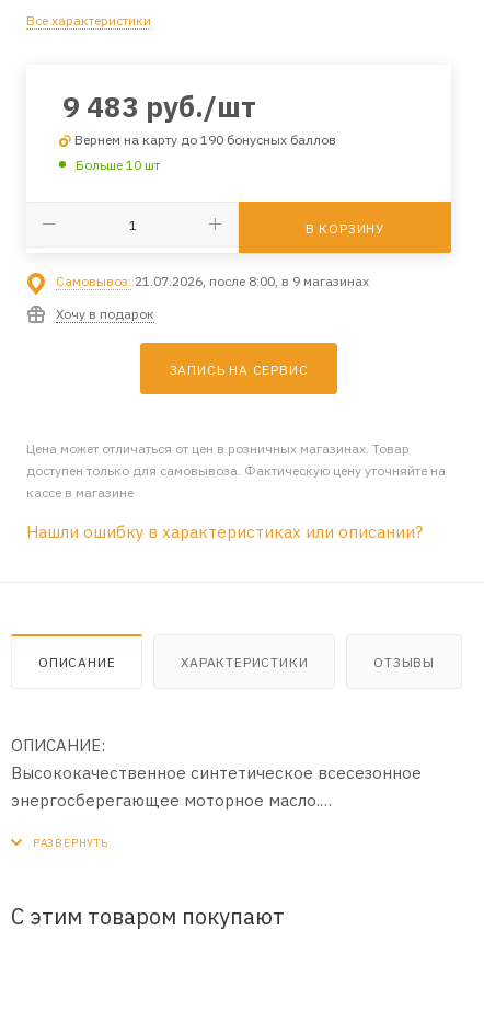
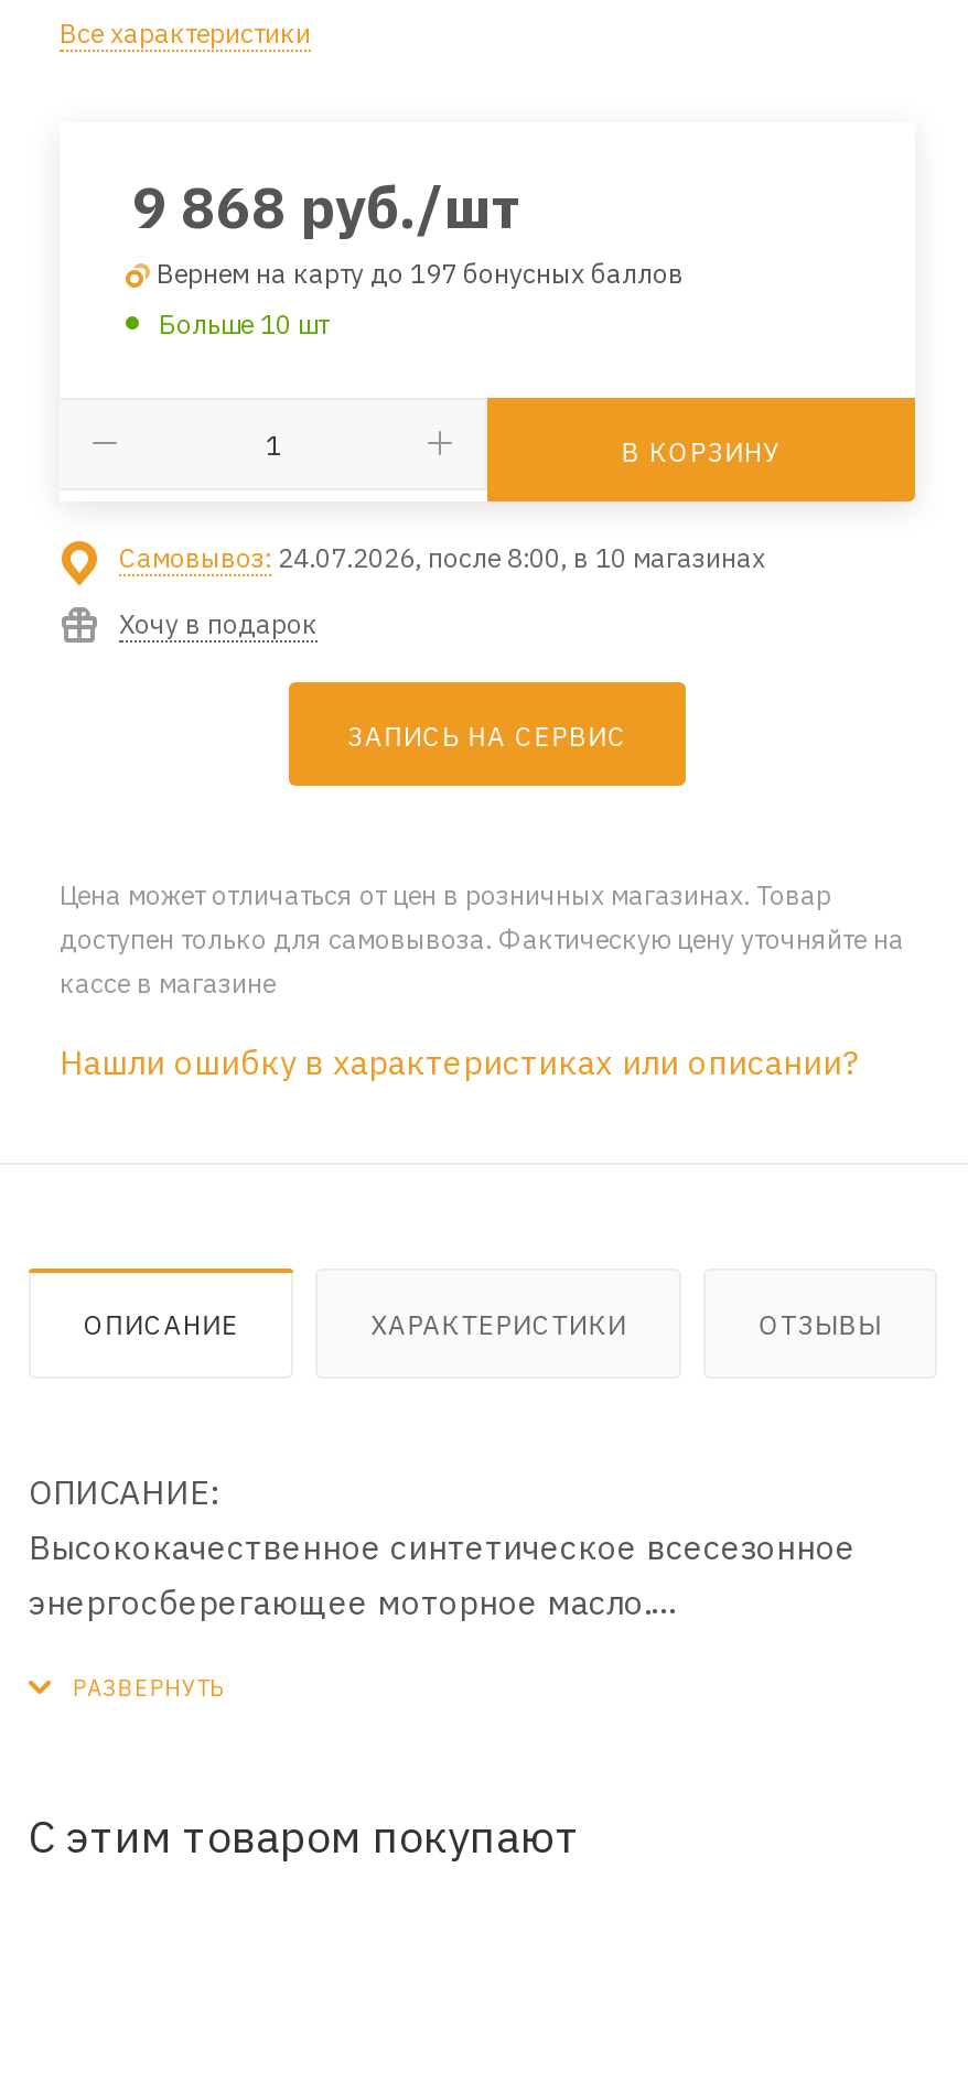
[62,88,256,125] 9 483 руб./шт -> [132,169,523,244] 9 868 руб./шт
[74,131,336,148] Вернем на карту до 190 бонусных баллов -> [157,257,684,290] Вернем на карту до 197 бонусных баллов
[56,272,369,289] Самовывоз: 21.07.2026, после 8:00, в 9 магазинах -> [119,540,765,573] Самовывоз: 24.07.2026, после 8:00, в 10 магазинах

